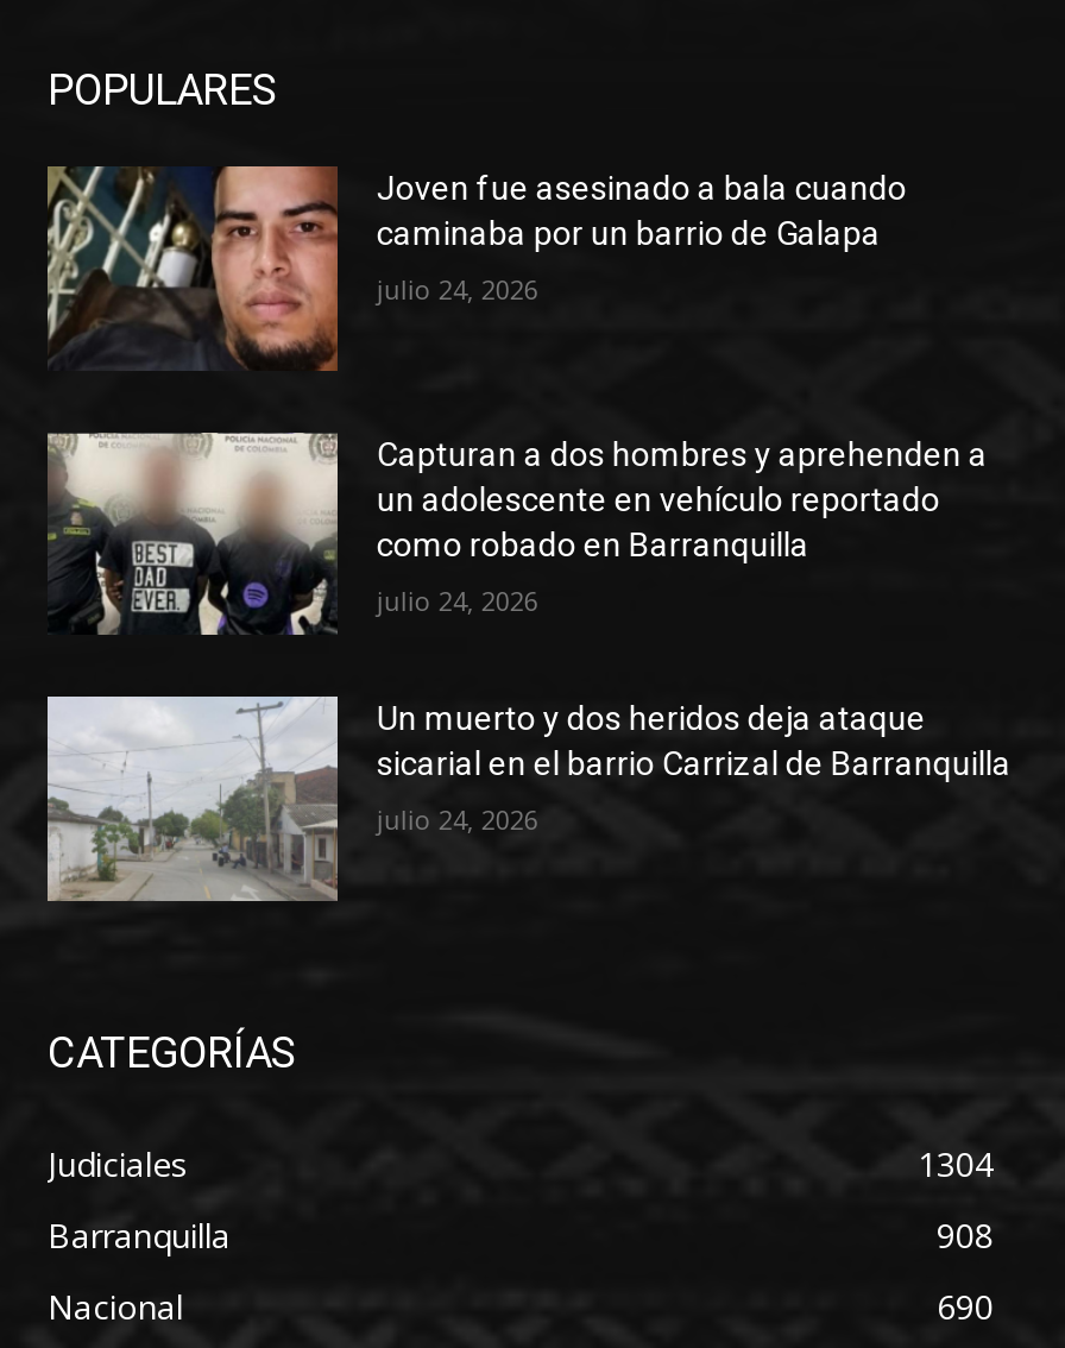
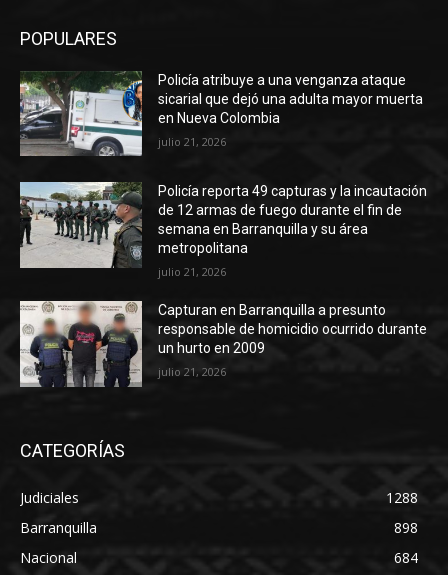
[48,165,907,372] [image] | Joven fue asesinado a bala cuando | caminaba por un barrio de Galapa -> [20,71,423,157] [image] | Policía atribuye a una venganza ataque | sicarial que dejó una adulta mayor muerta | en Nueva Colombia
[377,272,538,307] julio 24, 2026 -> [158,134,226,149] julio 21, 2026
[48,432,988,636] [image] | Capturan a dos hombres y aprehenden a | un adolescente en vehículo reportado | como robado en Barranquilla -> [19,182,427,269] [image] | Policía reporta 49 capturas y la incautación | de 12 armas de fuego durante el fin de | semana en Barranquilla y su área | metropolitana
[377,582,538,618] julio 24, 2026 -> [158,264,226,279] julio 21, 2026
[48,695,1011,905] [image] | Un muerto y dos heridos deja ataque | sicarial en el barrio Carrizal de Barranquilla -> [20,300,427,387] [image] | Capturan en Barranquilla a presunto | responsable de homicidio ocurrido durante | un hurto en 2009
[377,803,538,838] julio 24, 2026 -> [158,364,226,379] julio 21, 2026
[918,1142,994,1187] 1304 -> [386,488,418,507] 1288
[937,1213,994,1258] 908 -> [394,518,418,537] 898
[937,1285,994,1330] 690 -> [394,548,418,567] 684

